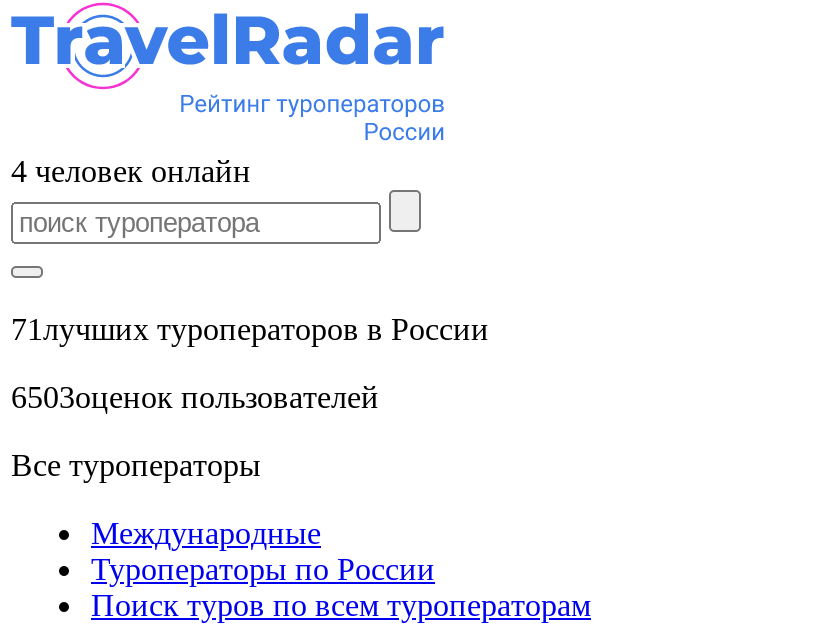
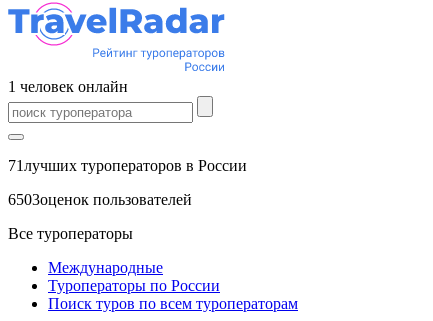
[11,154,251,188] 4 человек онлайн -> [8,78,128,95] 1 человек онлайн

